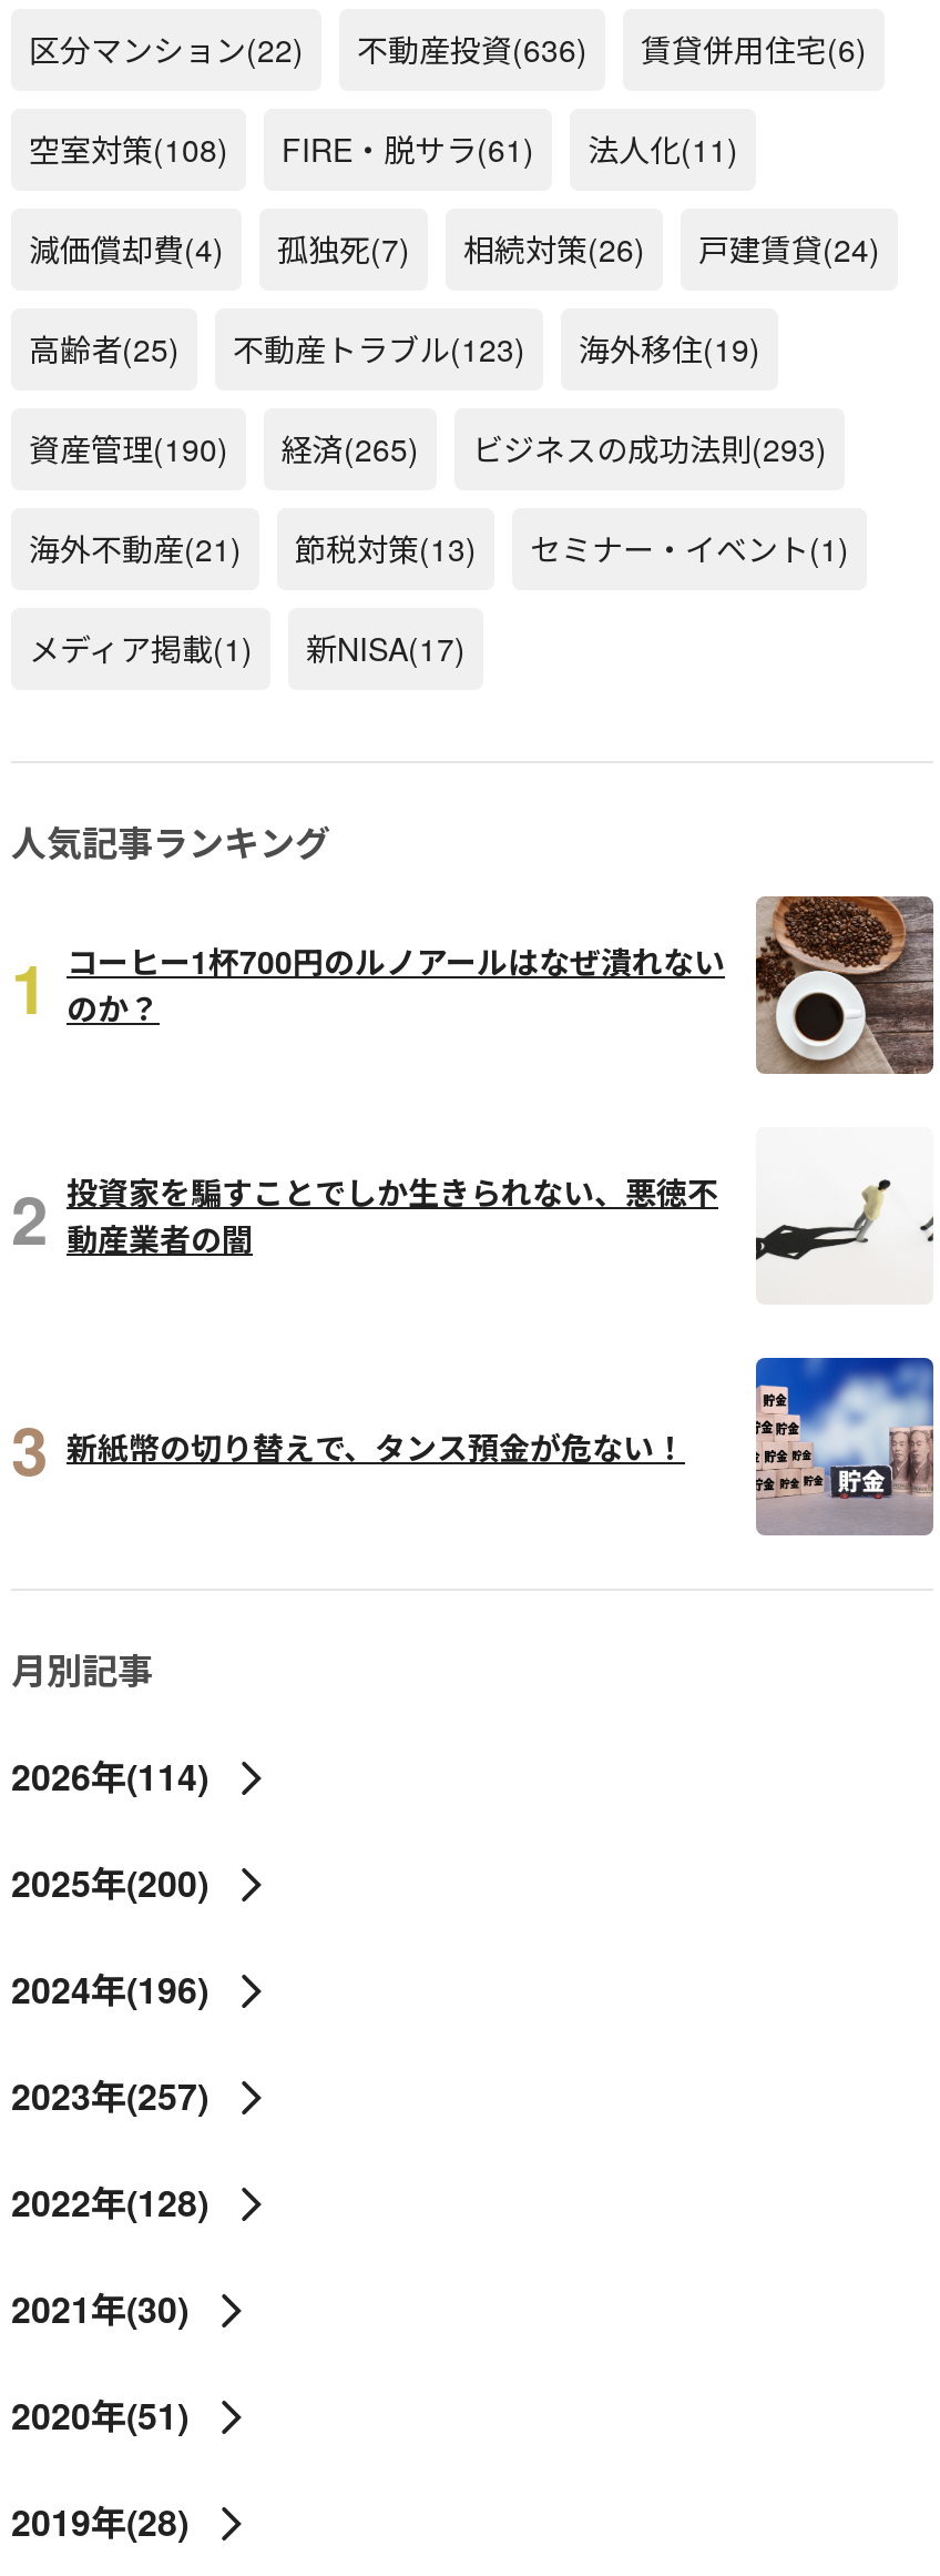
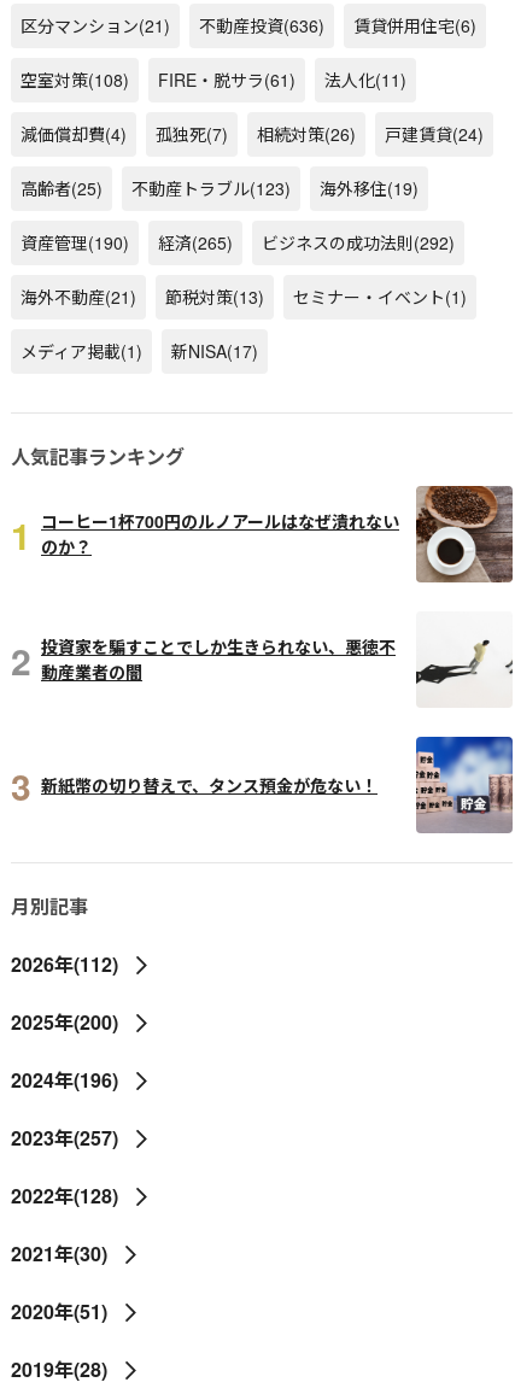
[29,27,304,71] 区分マンション(22) -> [21,13,170,37] 区分マンション(21)
[472,426,827,470] ビジネスの成功法則(293) -> [262,230,455,254] ビジネスの成功法則(292)
[11,1751,208,1802] 2026年(114) -> [11,950,118,978] 2026年(112)

